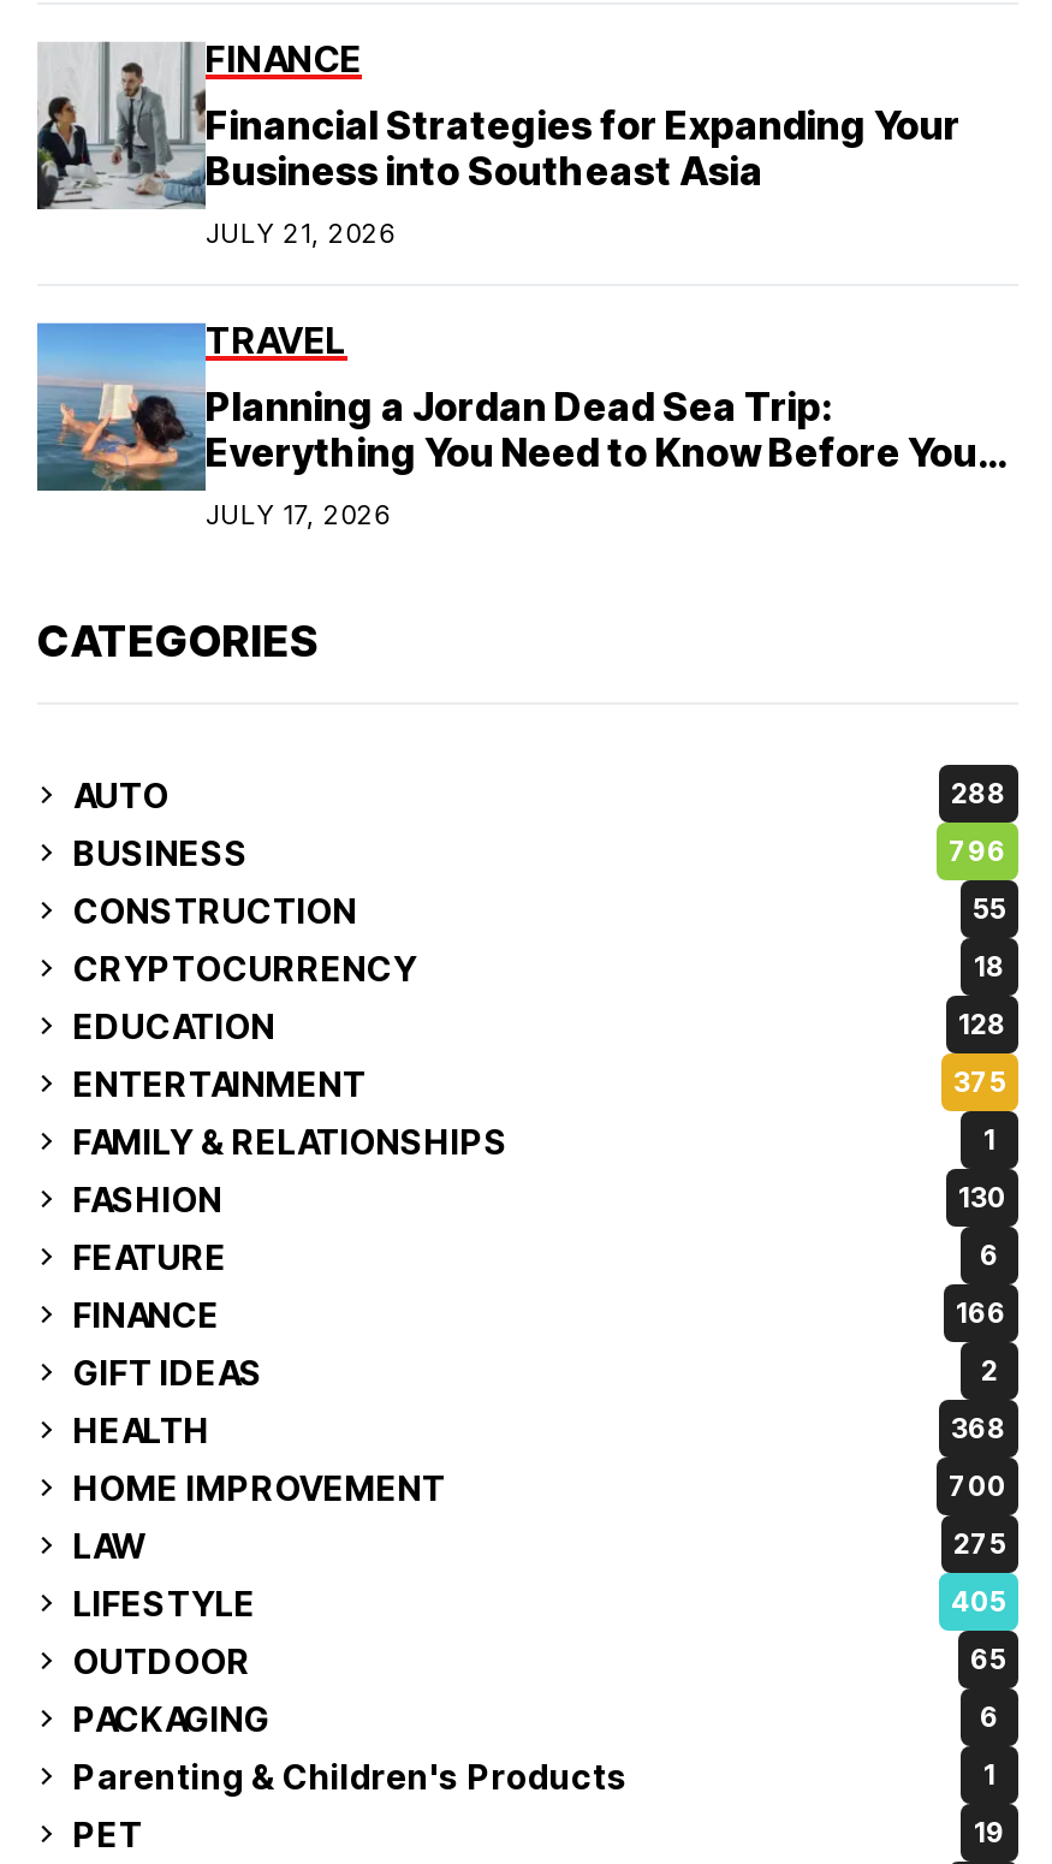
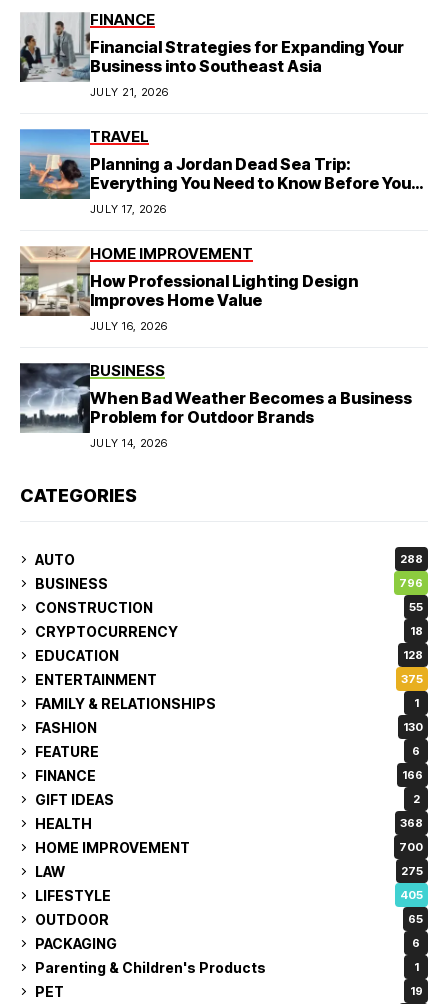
none -> [19,244,412,450] [image] | HOME IMPROVEMENT | How Professional Lighting Design | Improves Home Value | JULY 16, 2026 | BUSINESS | When Bad Weather Becomes a Business | Problem for Outdoor Brands | JULY 14, 2026
none -> [19,362,76,433] [image]

